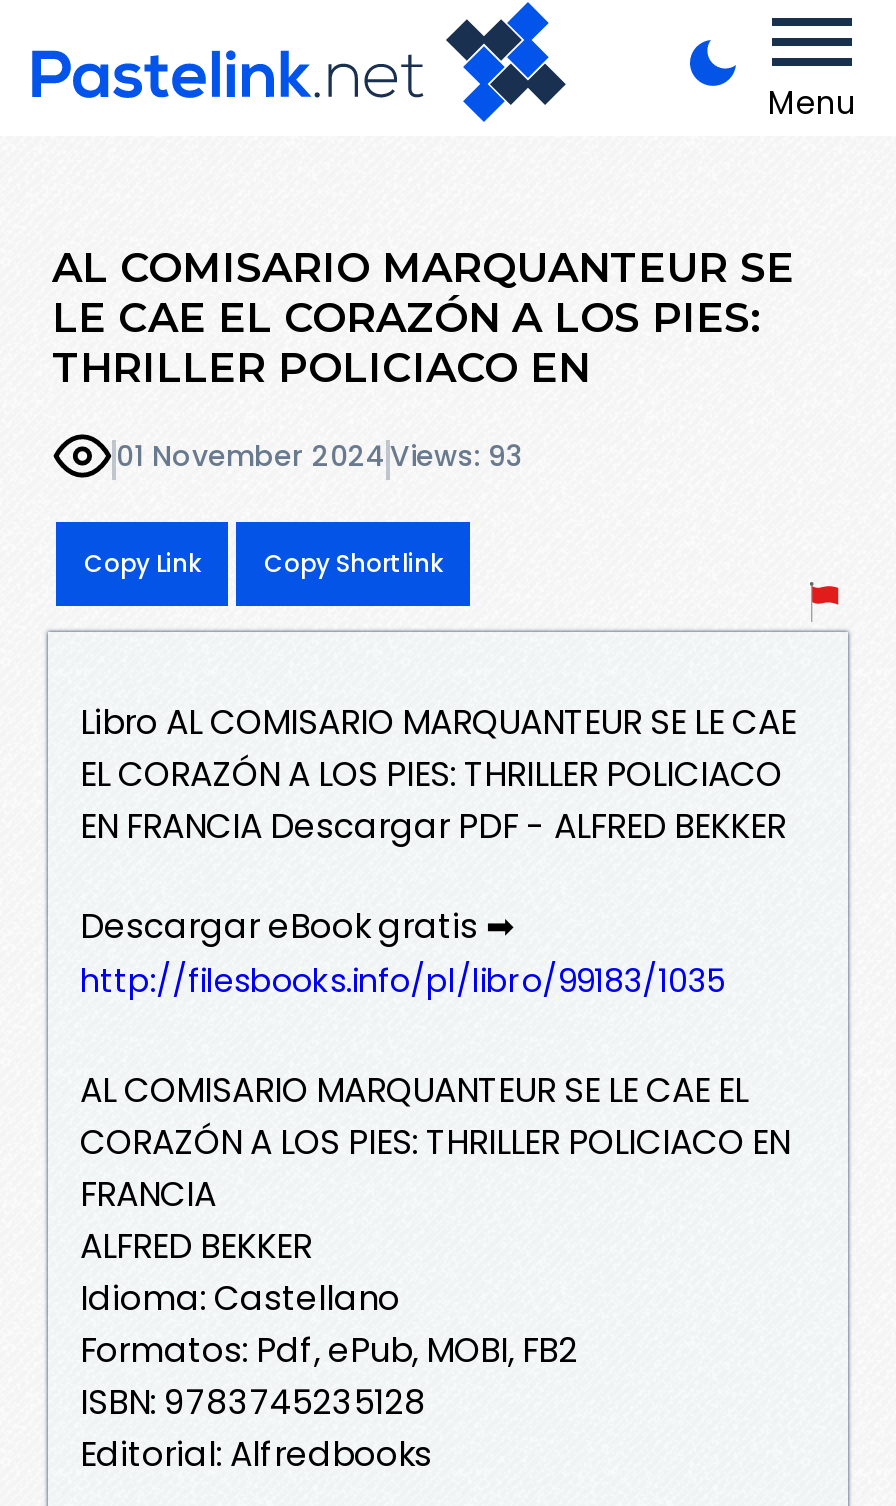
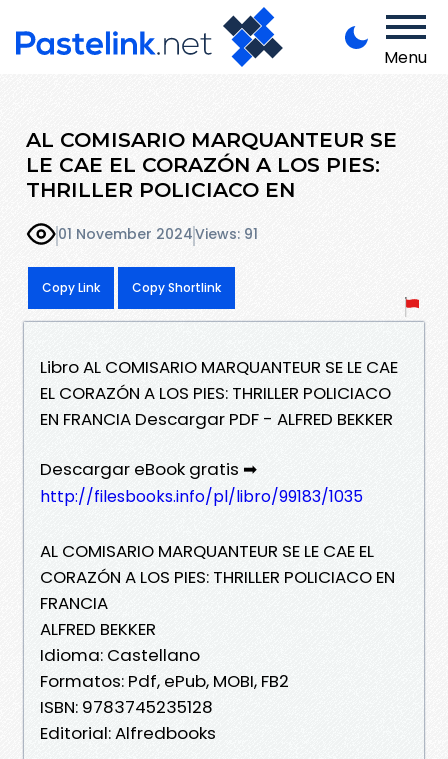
[116,437,524,477] 01 November 2024 Views: 93 -> [58,224,258,244] 01 November 2024 Views: 91

